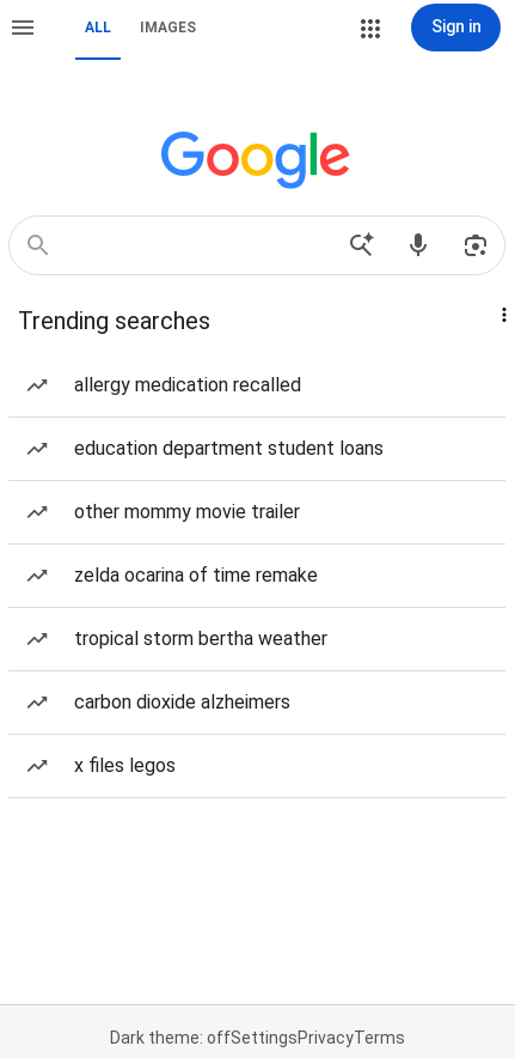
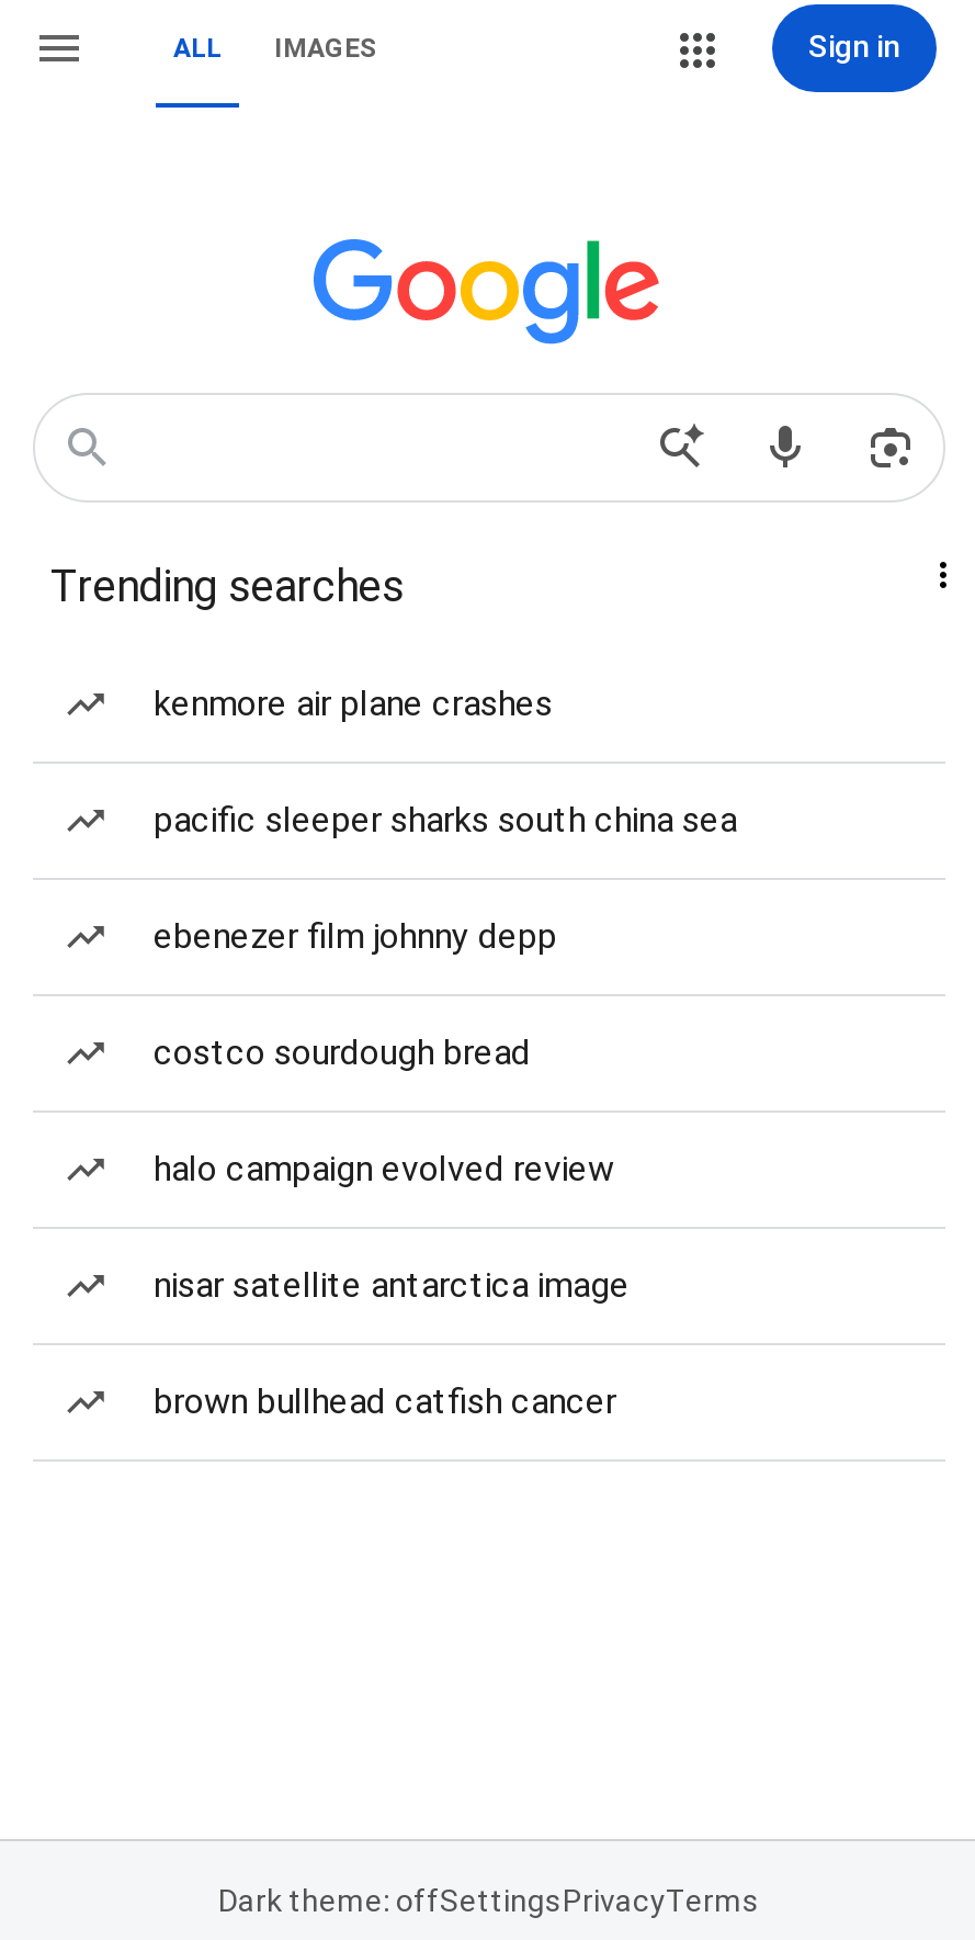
[74,373,301,396] allergy medication recalled -> [154,683,553,724] kenmore air plane crashes
[74,437,384,460] education department student loans -> [154,799,737,841] pacific sleeper sharks south china sea
[74,500,300,523] other mommy movie trailer -> [154,915,557,957] ebenezer film johnny depp
[74,564,318,586] zelda ocarina of time remake -> [154,1031,531,1073] costco sourdough bread
[74,627,327,650] tropical storm bertha weather -> [154,1148,614,1189] halo campaign evolved review
[74,691,290,713] carbon dioxide alzheimers -> [154,1264,630,1306] nisar satellite antarctica image
[74,754,176,777] x files legos -> [154,1380,616,1422] brown bullhead catfish cancer

